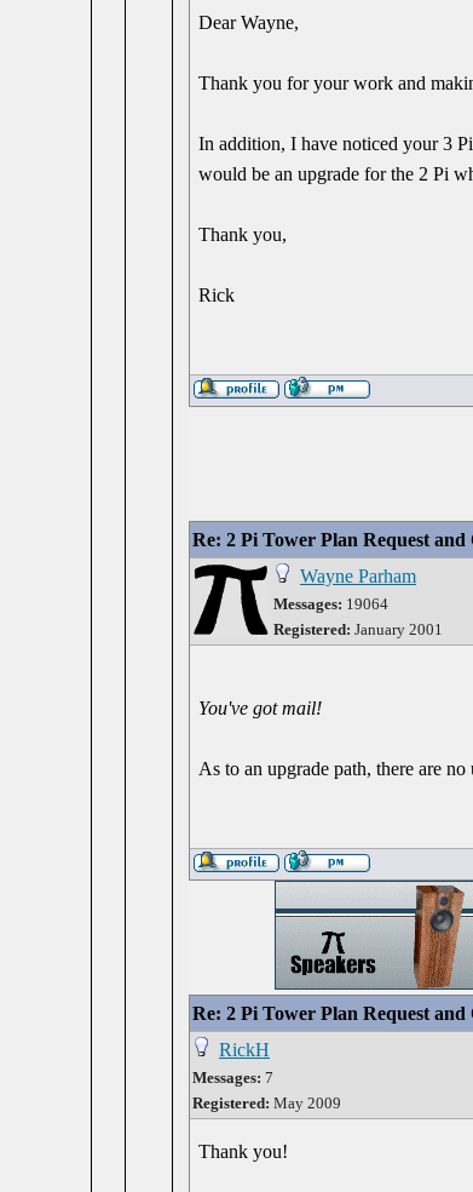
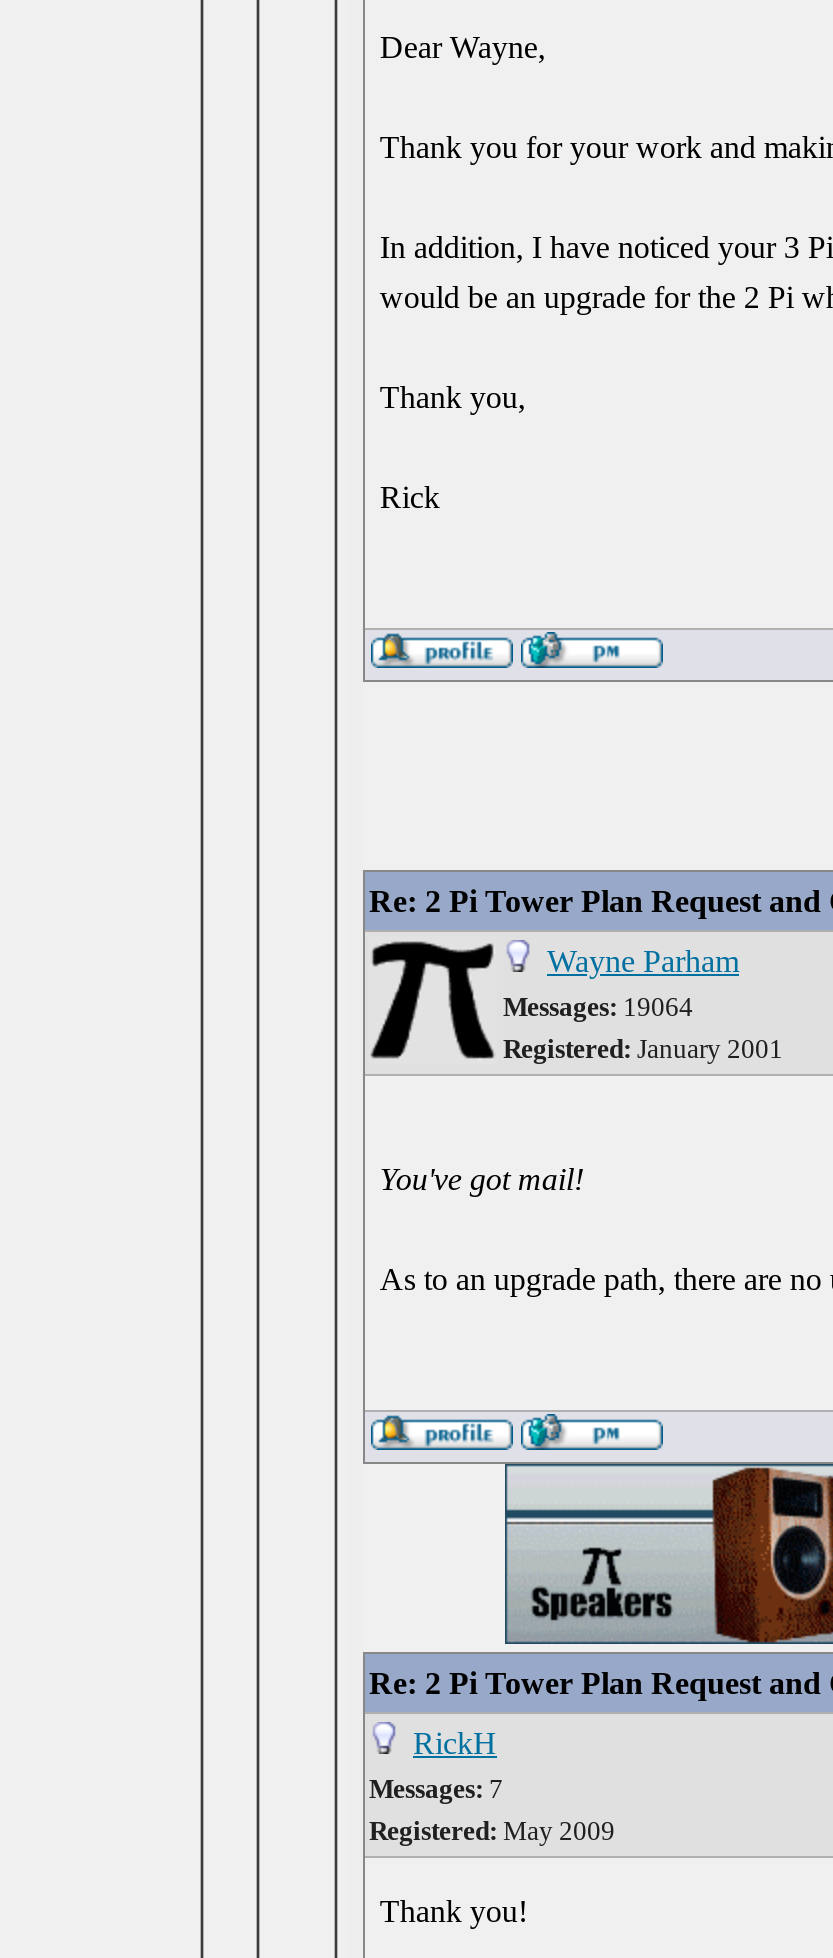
[400,882,469,990] [image] -> [711,1466,827,1642] [image]

